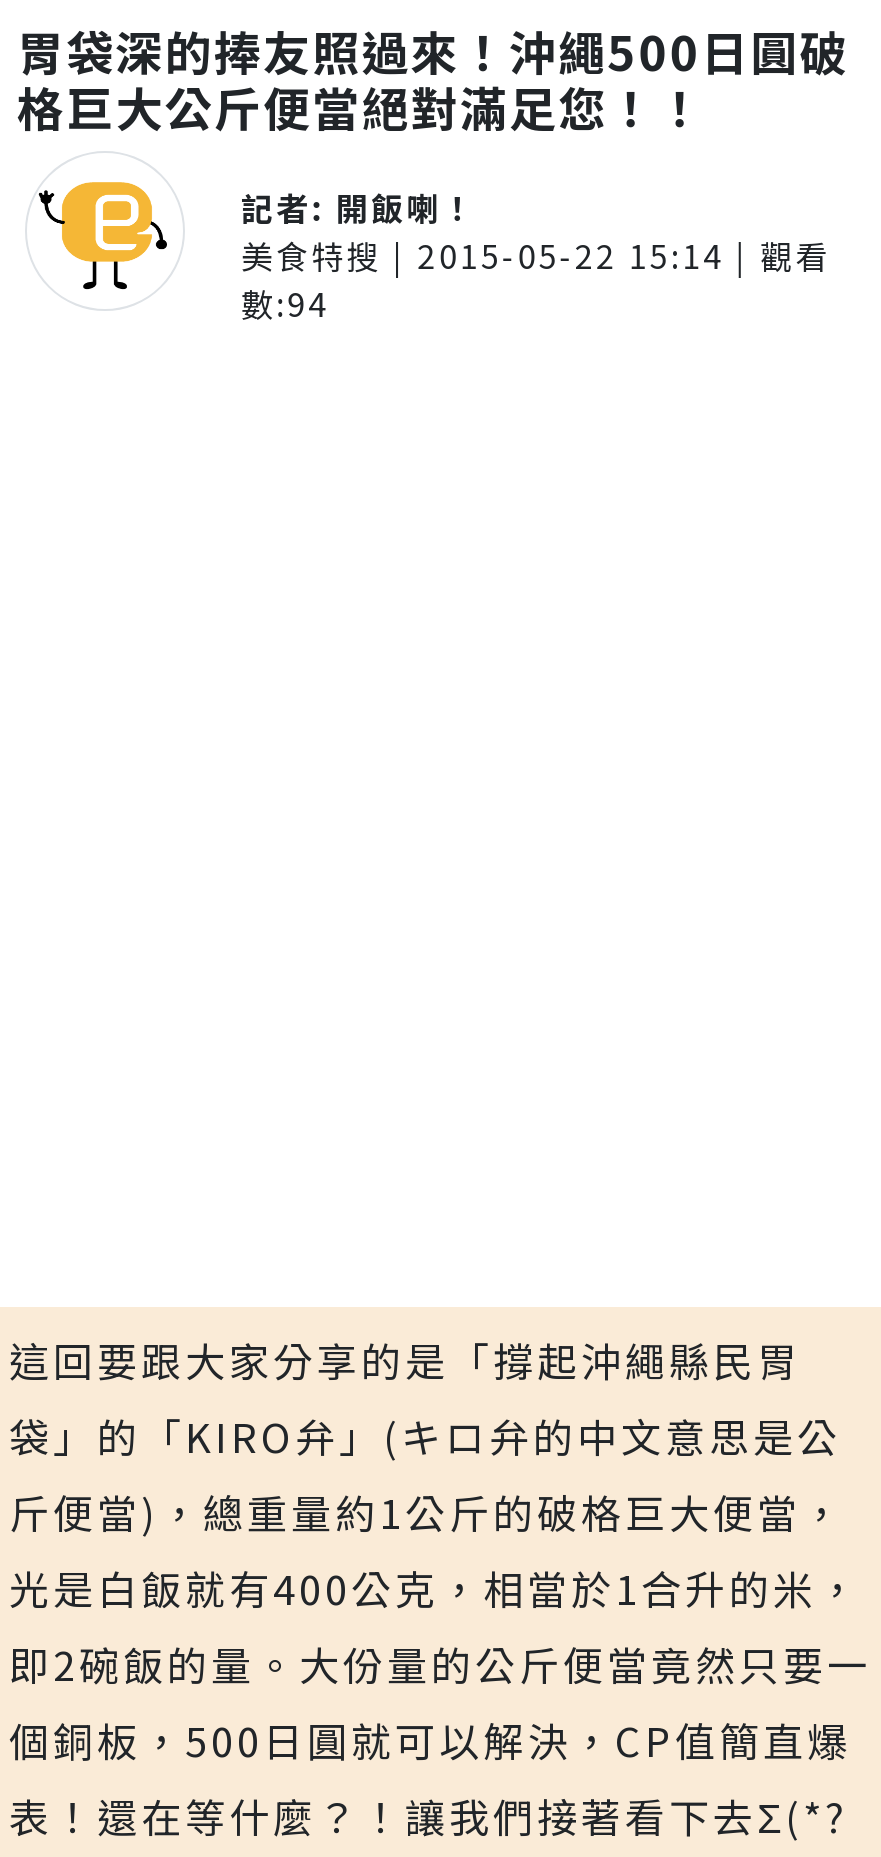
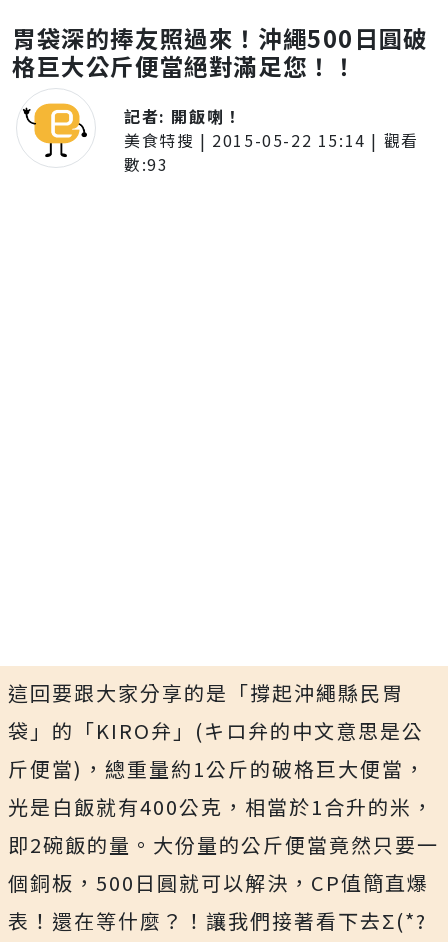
[241,279,330,327] 數:94 -> [124,152,168,176] 數:93

